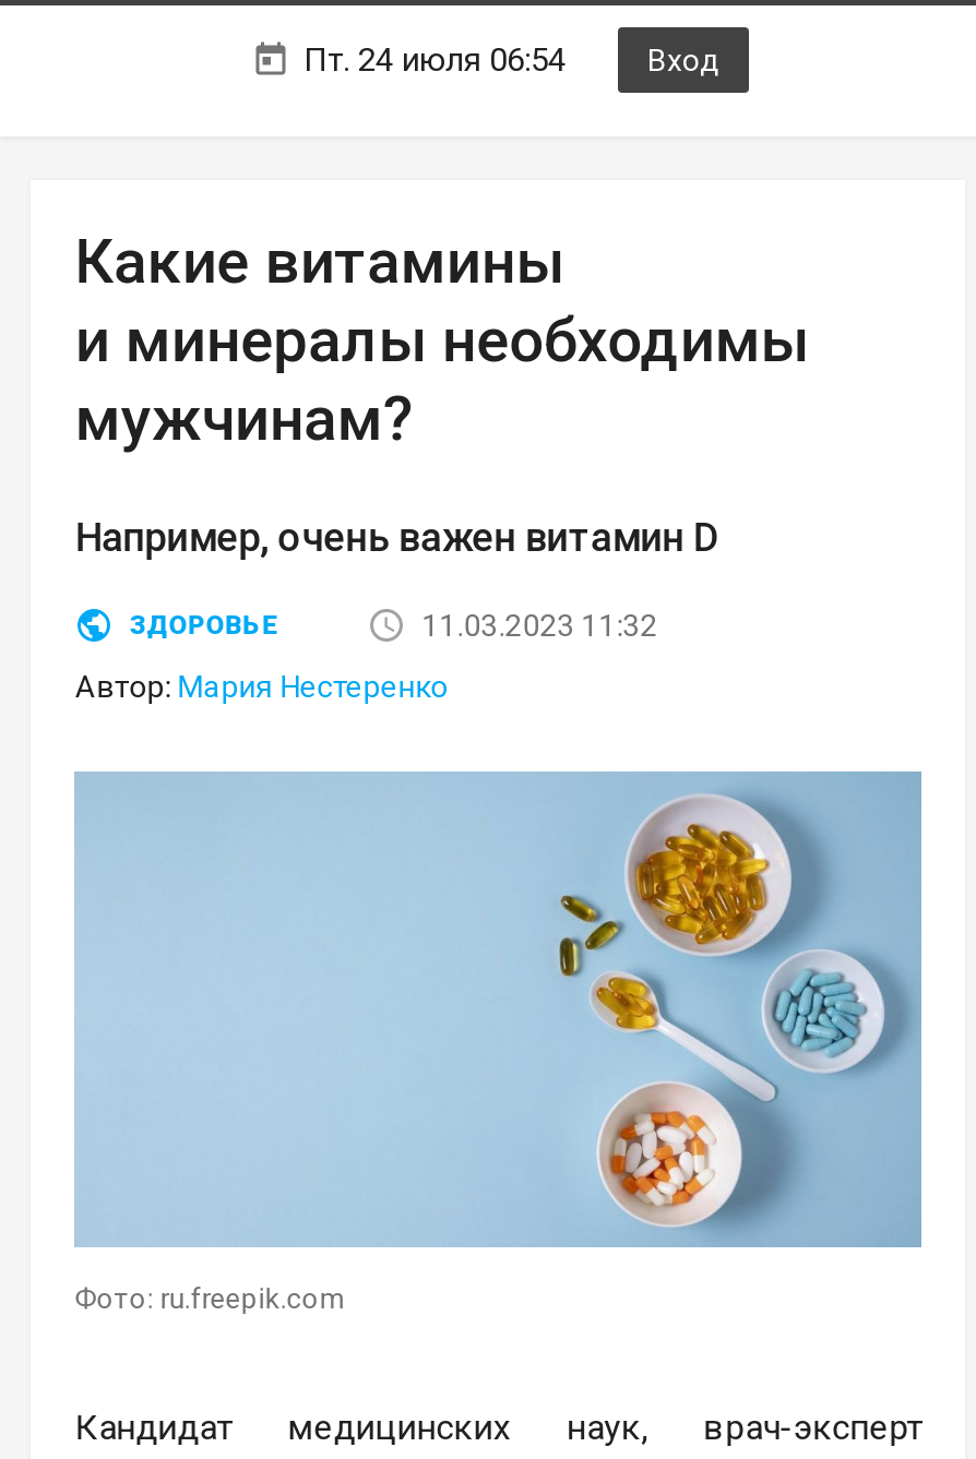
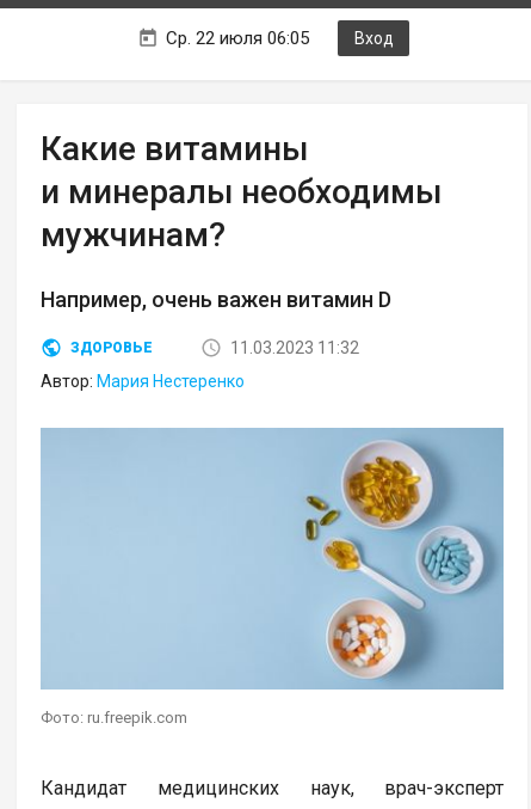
[303,41,566,80] Пт. 24 июля 06:54 -> [166,28,309,49] Ср. 22 июля 06:05

